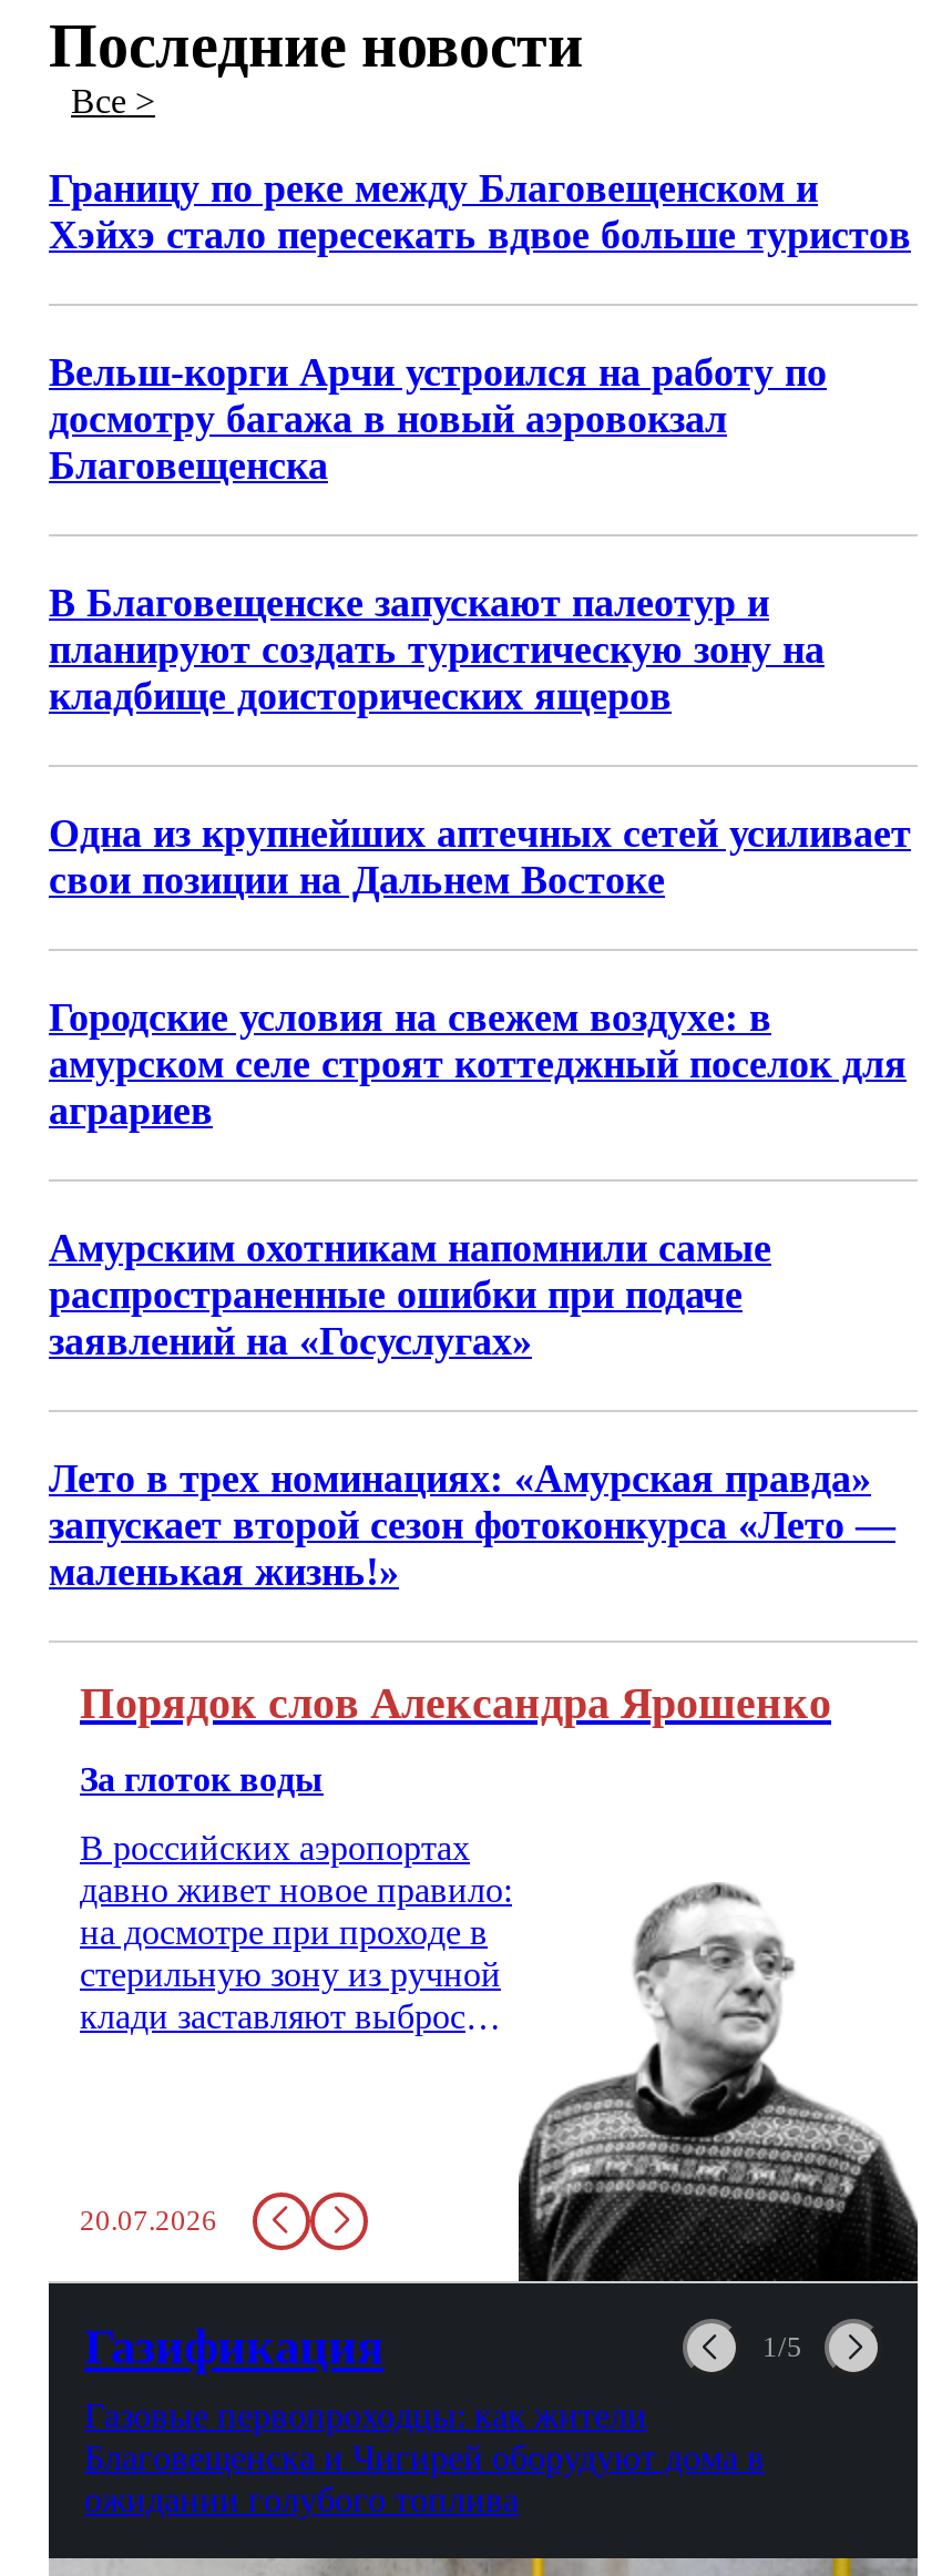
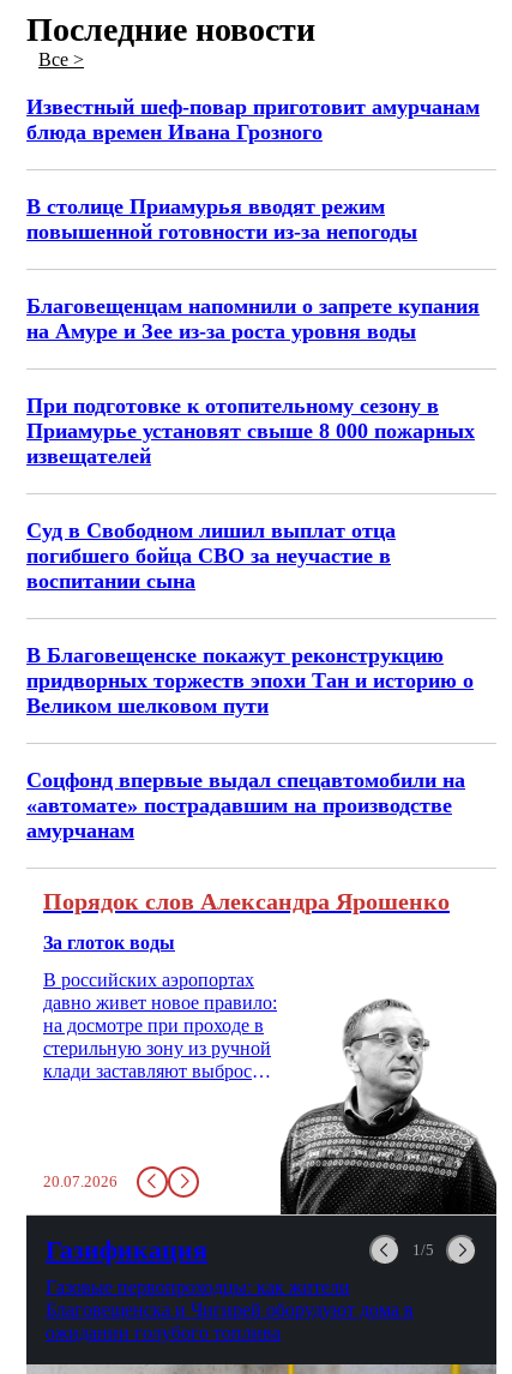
[49,167,911,258] Границу по реке между Благовещенском и | Хэйхэ стало пересекать вдвое больше туристов -> [26,95,480,144] Известный шеф-повар приготовит амурчанам | блюда времен Ивана Грозного
[49,351,827,488] Вельш-корги Арчи устроился на работу по | досмотру багажа в новый аэровокзал | Благовещенска -> [26,195,417,244] В столице Приамурья вводят режим | повышенной готовности из-за непогоды
[49,581,825,719] В Благовещенске запускают палеотур и | планируют создать туристическую зону на | кладбище доисторических ящеров -> [26,294,480,344] Благовещенцам напомнили о запрете купания | на Амуре и Зее из-за роста уровня воды
[49,812,911,903] Одна из крупнейших аптечных сетей усиливает | свои позиции на Дальнем Востоке -> [26,394,475,468] При подготовке к отопительному сезону в | Приамурье установят свыше 8 000 пожарных | извещателей
[49,996,907,1133] Городские условия на свежем воздухе: в | амурском селе строят коттеджный поселок для | аграриев -> [26,519,396,593] Суд в Свободном лишил выплат отца | погибшего бойца СВО за неучастие в | воспитании сына
[49,1227,771,1364] Амурским охотникам напомнили самые | распространенные ошибки при подаче | заявлений на «Госуслугах» -> [26,644,474,718] В Благовещенске покажут реконструкцию | придворных торжеств эпохи Тан и историю о | Великом шелковом пути
[49,1457,895,1595] Лето в трех номинациях: «Амурская правда» | запускает второй сезон фотоконкурса «Лето — | маленькая жизнь!» -> [26,768,465,843] Соцфонд впервые выдал спецавтомобили на | «автомате» пострадавшим на производстве | амурчанам

